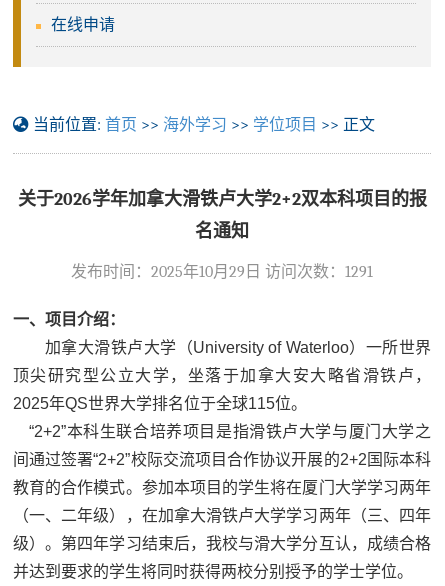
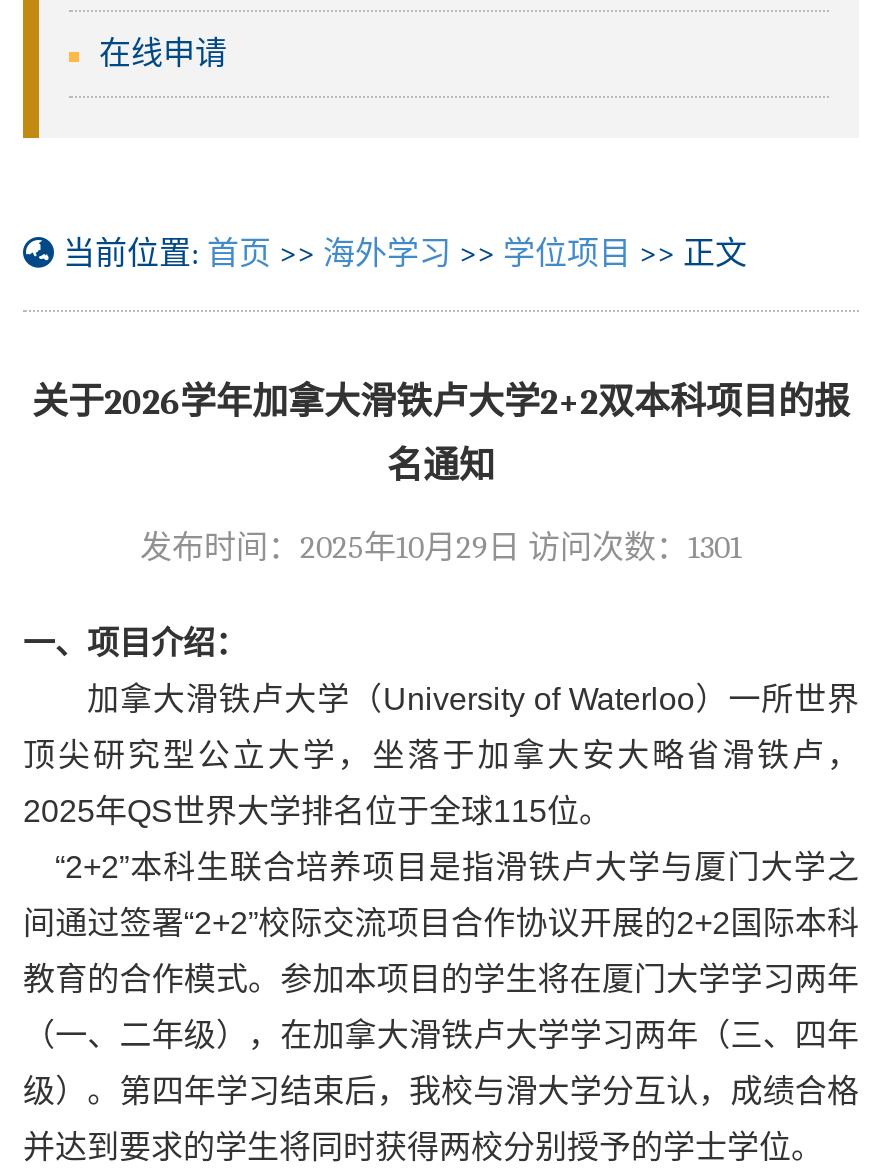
[71,262,373,280] 发布时间：2025年10月29日 访问次数：1291 -> [140,529,742,565] 发布时间：2025年10月29日 访问次数：1301

